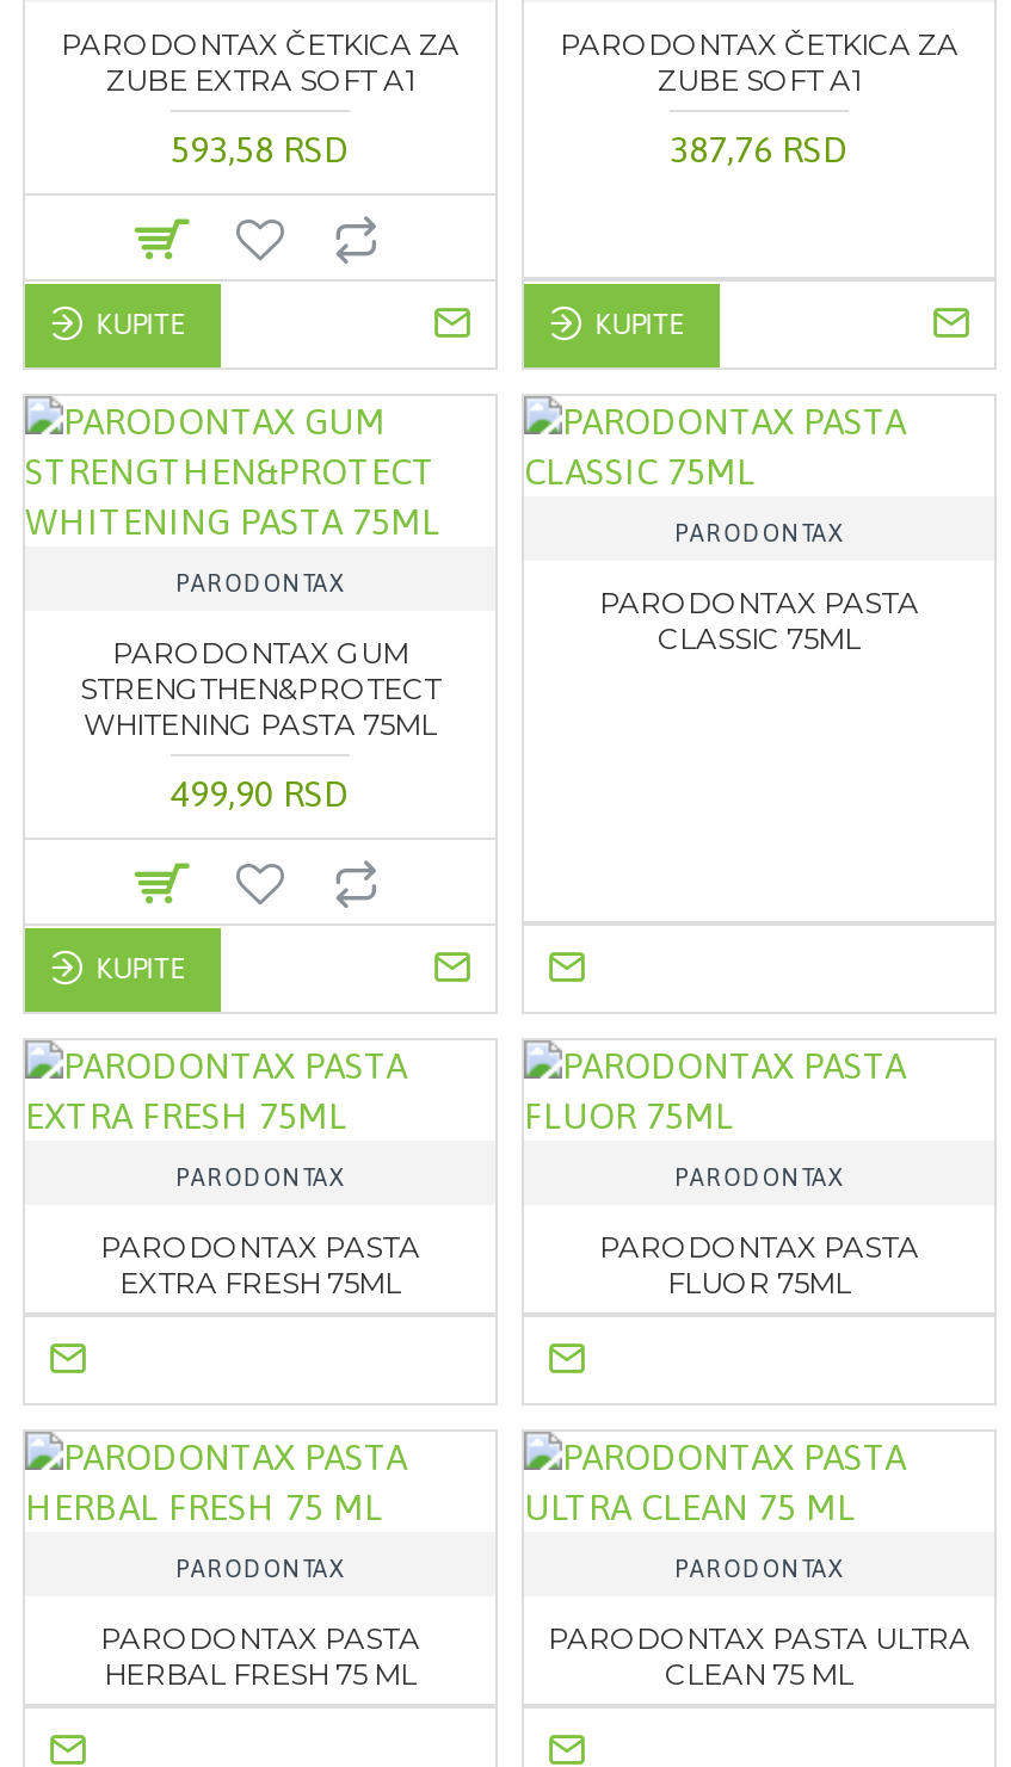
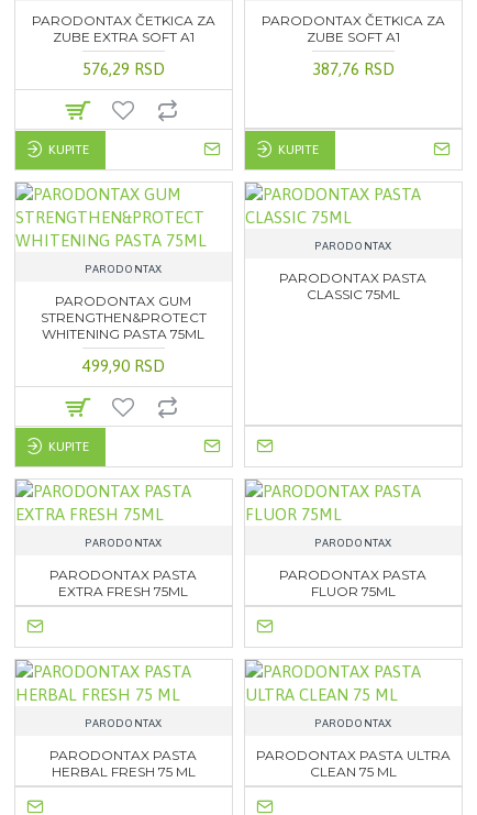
[171,129,350,169] 593,58 RSD -> [82,59,165,78] 576,29 RSD

